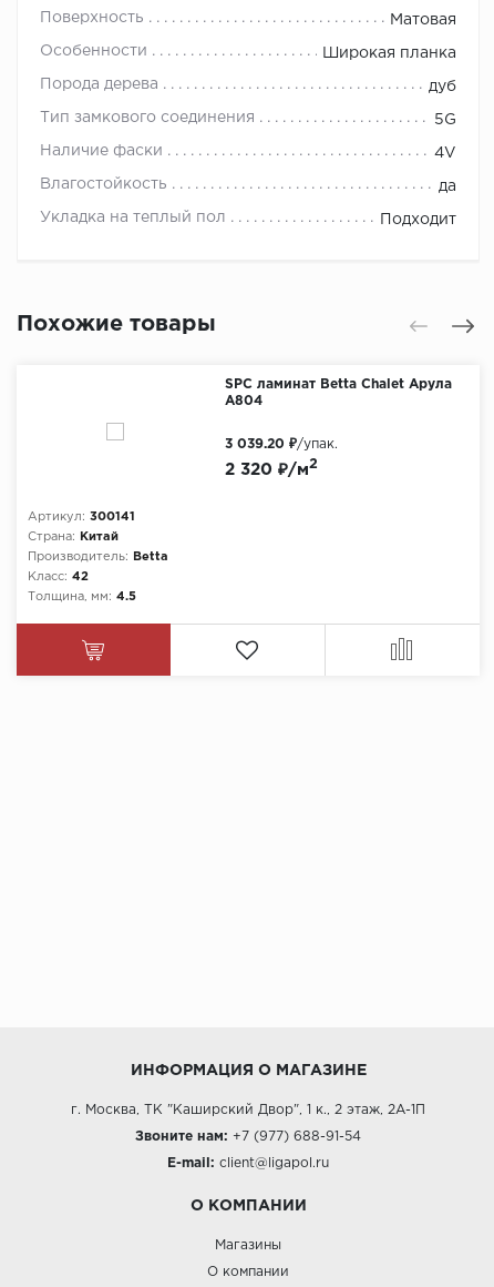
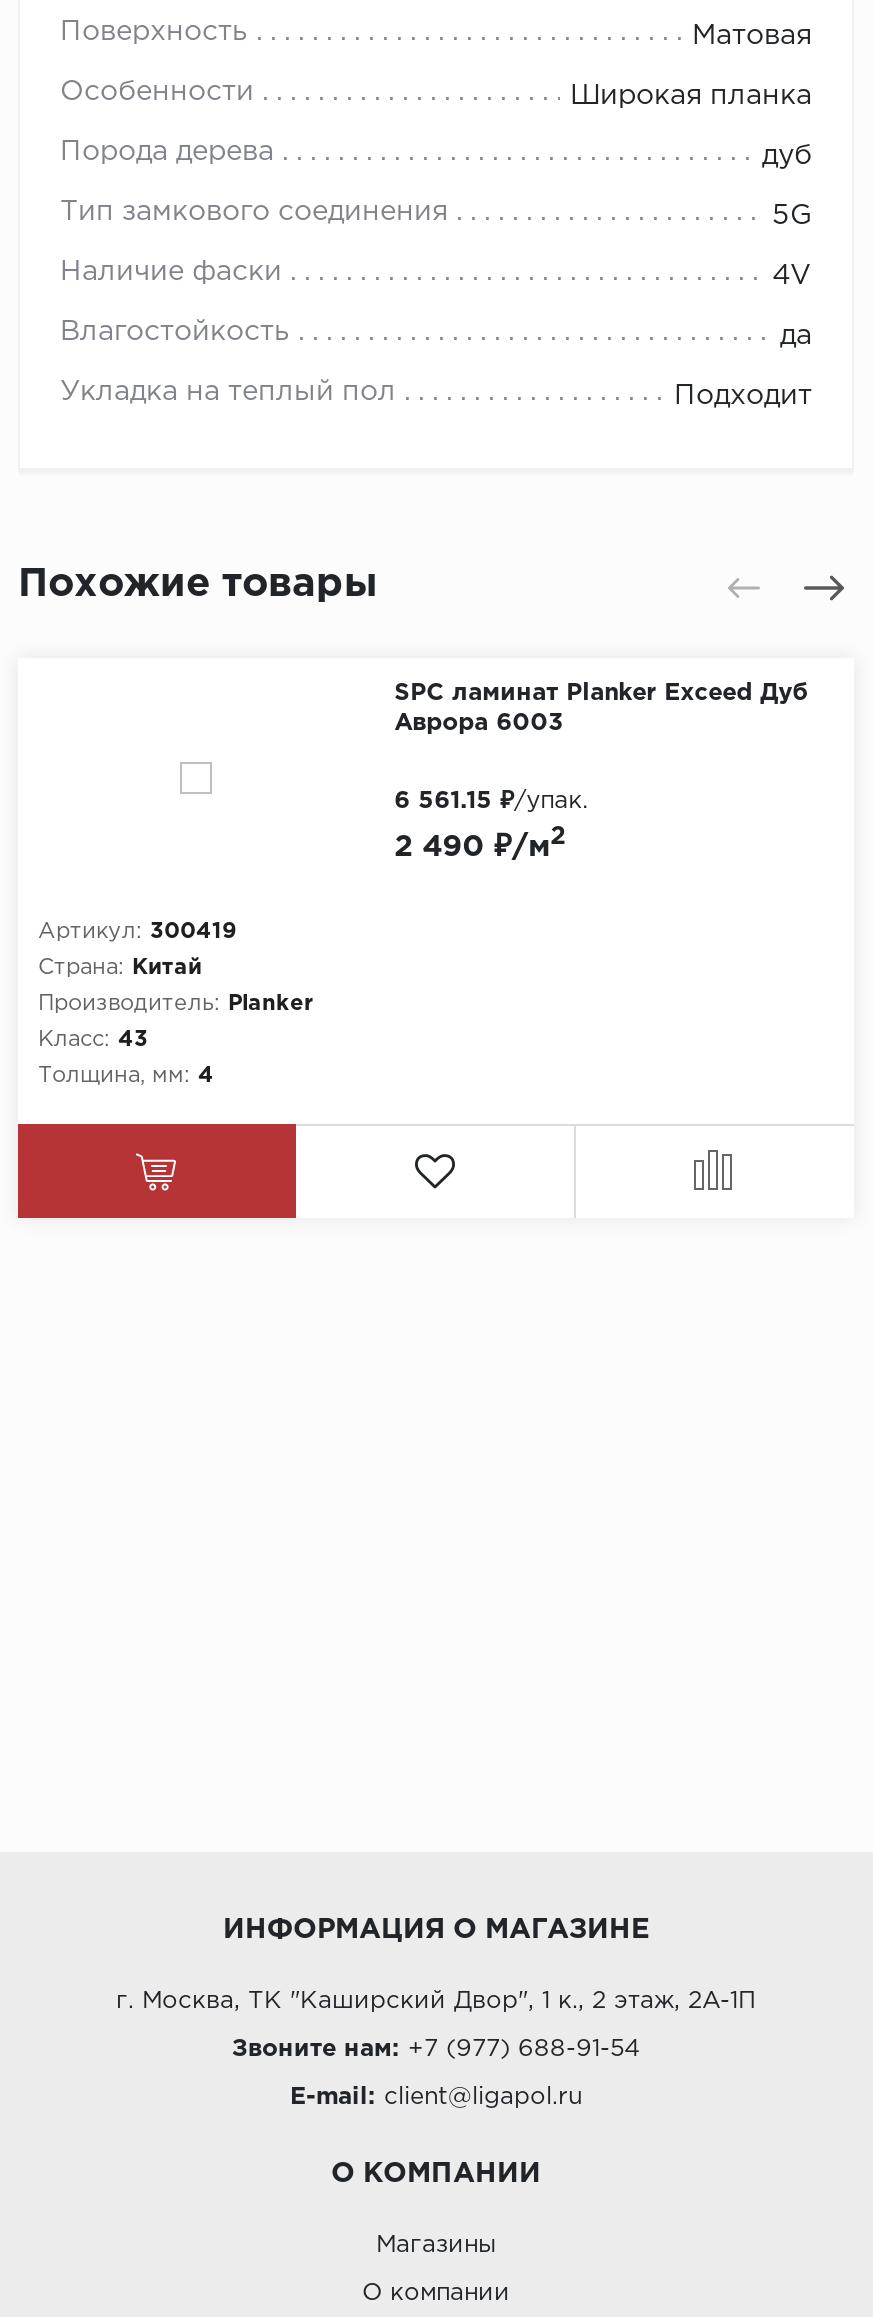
[225,379,452,408] SPC ламинат Betta Chalet Арула | A804 -> [394,683,808,735] SPC ламинат Planker Exceed Дуб | Аврора 6003
[225,439,338,451] 3 039.20 ₽/упак. -> [394,791,588,813] 6 561.15 ₽/упак.
[225,458,318,477] 2 320 ₽/м2 -> [394,826,566,861] 2 490 ₽/м2
[28,512,135,523] Артикул: 300141 -> [38,923,236,943] Артикул: 300419
[28,552,168,563] Производитель: Betta -> [38,995,314,1015] Производитель: Planker
[28,572,89,583] Класс: 42 -> [38,1031,148,1051] Класс: 43
[28,592,136,603] Толщина, мм: 4.5 -> [38,1067,214,1087] Толщина, мм: 4

